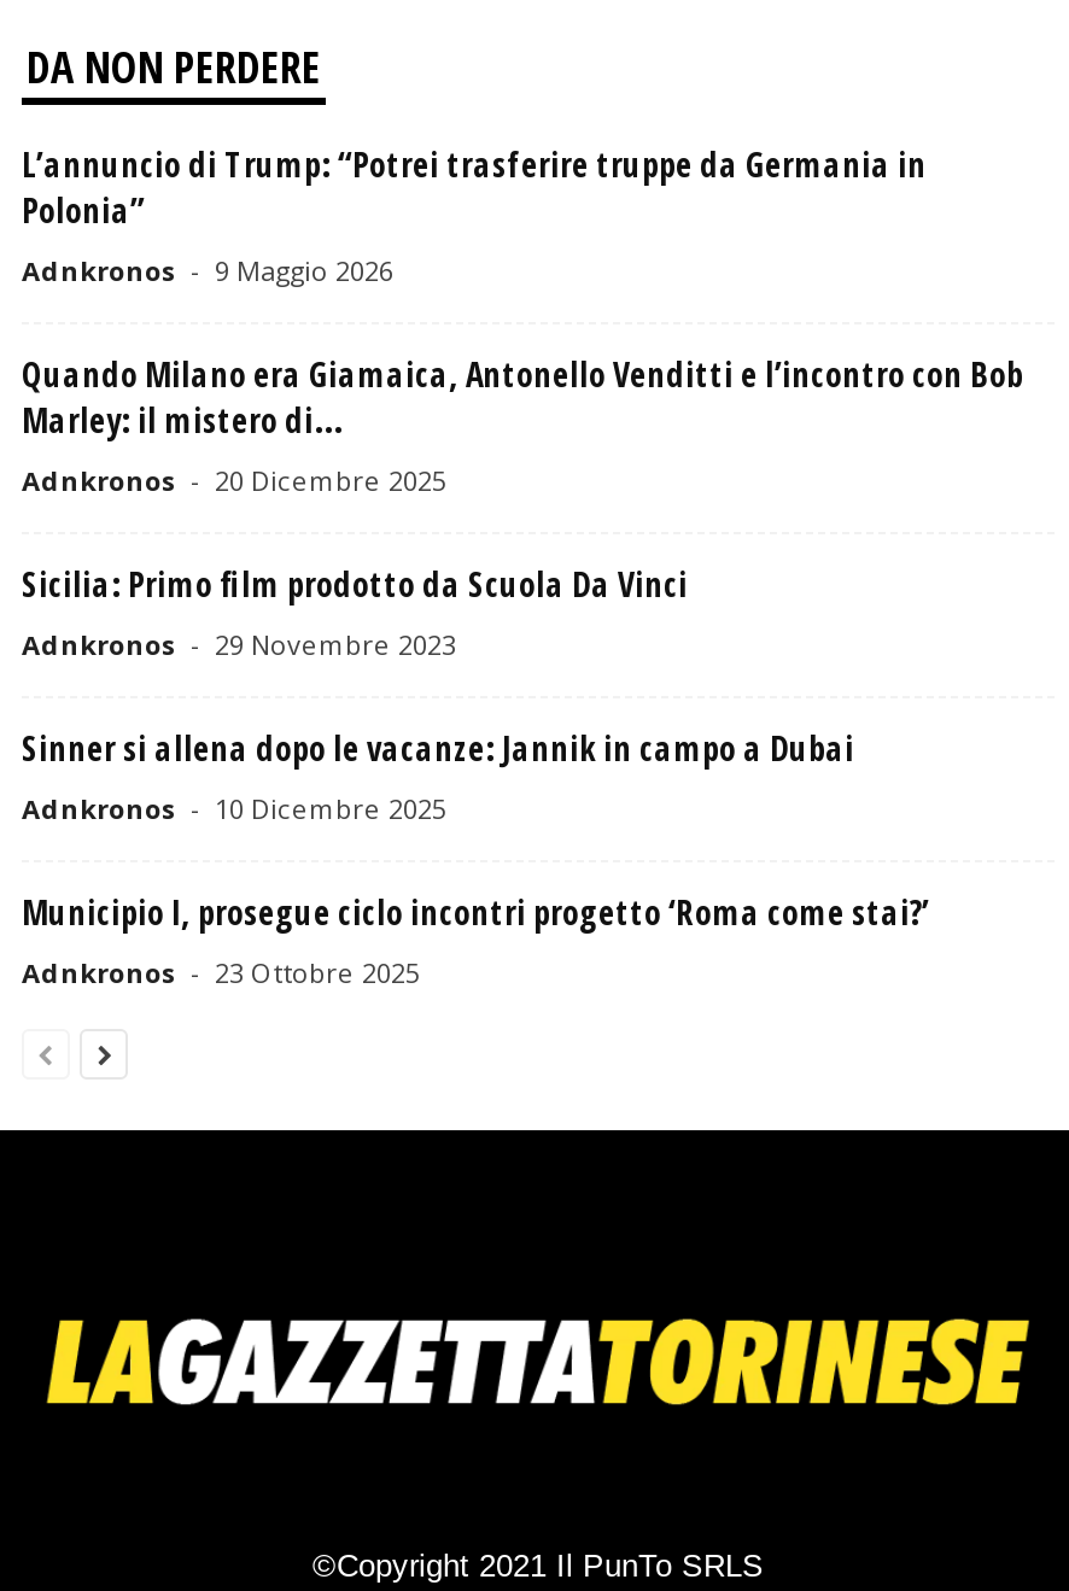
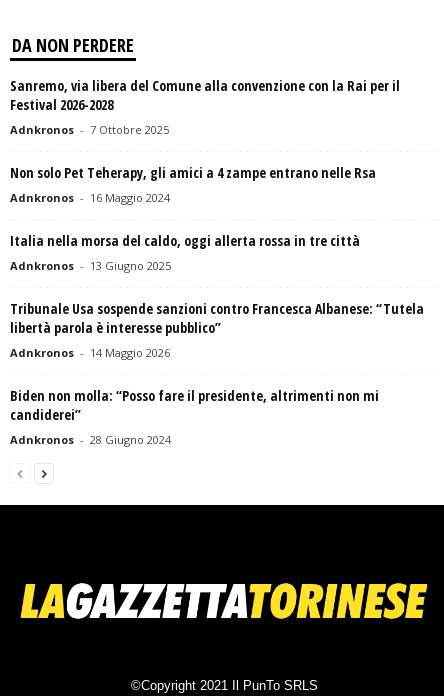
[22,140,927,288] L’annuncio di Trump: “Potrei trasferire truppe da Germania in | Polonia” | Adnkronos - 9 Maggio 2026 -> [10,76,400,137] Sanremo, via libera del Comune alla convenzione con la Rai per il | Festival 2026-2028 | Adnkronos - 7 Ottobre 2025
[22,350,1023,497] Quando Milano era Giamaica, Antonello Venditti e l’incontro con Bob | Marley: il mistero di... | Adnkronos - 20 Dicembre 2025 -> [10,163,376,205] Non solo Pet Teherapy, gli amici a 4 zampe entrano nelle Rsa | Adnkronos - 16 Maggio 2024
[22,560,688,661] Sicilia: Primo film prodotto da Scuola Da Vinci | Adnkronos - 29 Novembre 2023 -> [10,231,360,273] Italia nella morsa del caldo, oggi allerta rossa in tre città | Adnkronos - 13 Giugno 2025
[22,724,854,826] Sinner si allena dopo le vacanze: Jannik in campo a Dubai | Adnkronos - 10 Dicembre 2025 -> [10,299,424,360] Tribunale Usa sospende sanzioni contro Francesca Albanese: “Tutela | libertà parola è interesse pubblico” | Adnkronos - 14 Maggio 2026
[22,888,929,990] Municipio I, prosegue ciclo incontri progetto ‘Roma come stai?’ | Adnkronos - 23 Ottobre 2025 -> [10,386,379,447] Biden non molla: “Posso fare il presidente, altrimenti non mi | candiderei” | Adnkronos - 28 Giugno 2024

